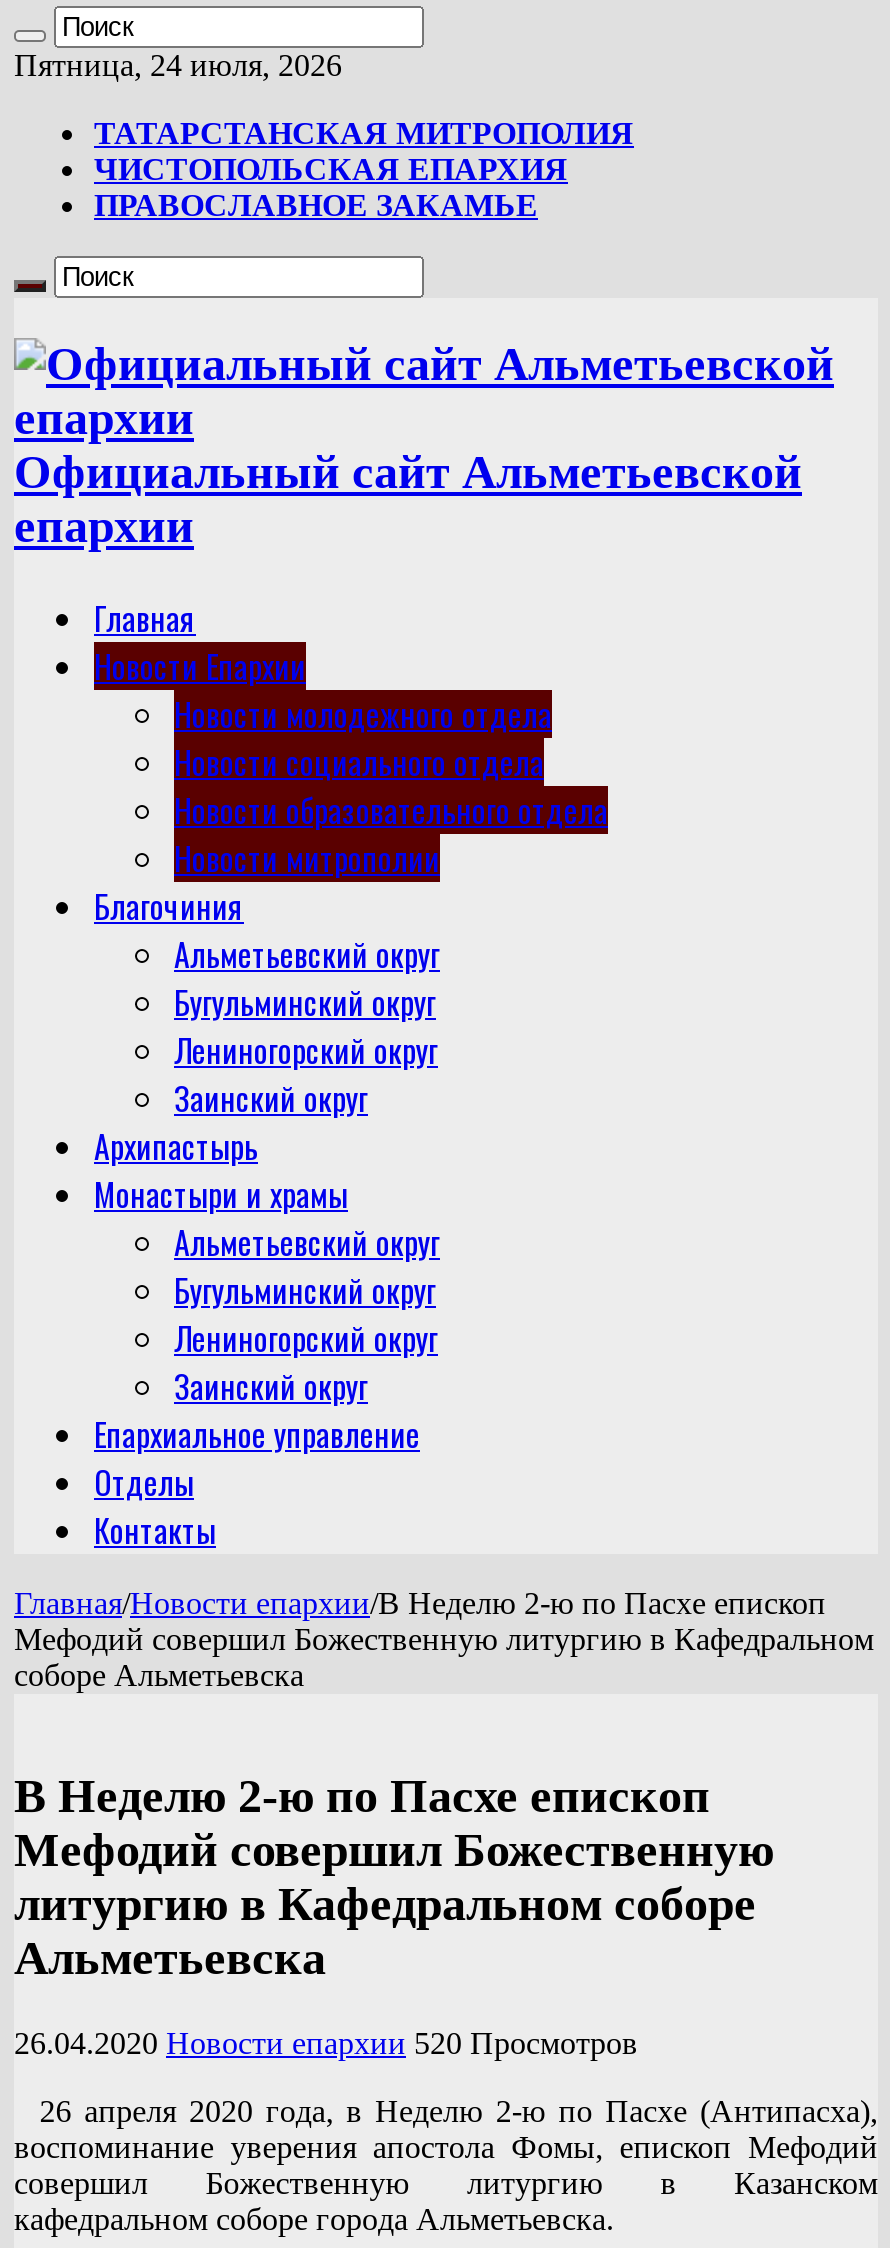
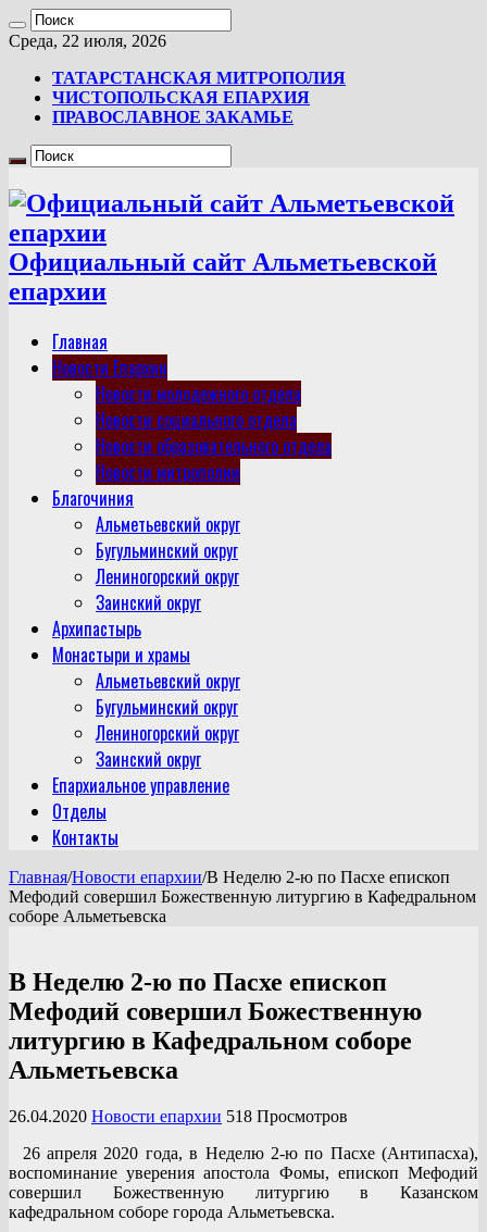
[14,48,342,82] Пятница, 24 июля, 2026 -> [9,32,166,50] Среда, 22 июля, 2026
[14,2025,638,2059] 26.04.2020 Новости епархии 520 Просмотров -> [9,1107,348,1125] 26.04.2020 Новости епархии 518 Просмотров

